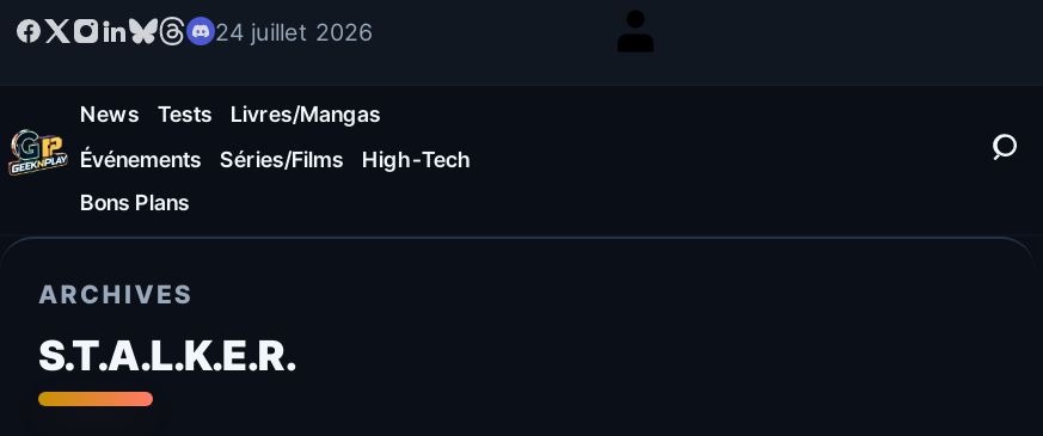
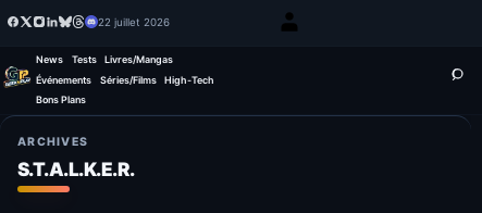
[215,18,373,44] 24 juillet 2026 -> [98,16,170,28] 22 juillet 2026

